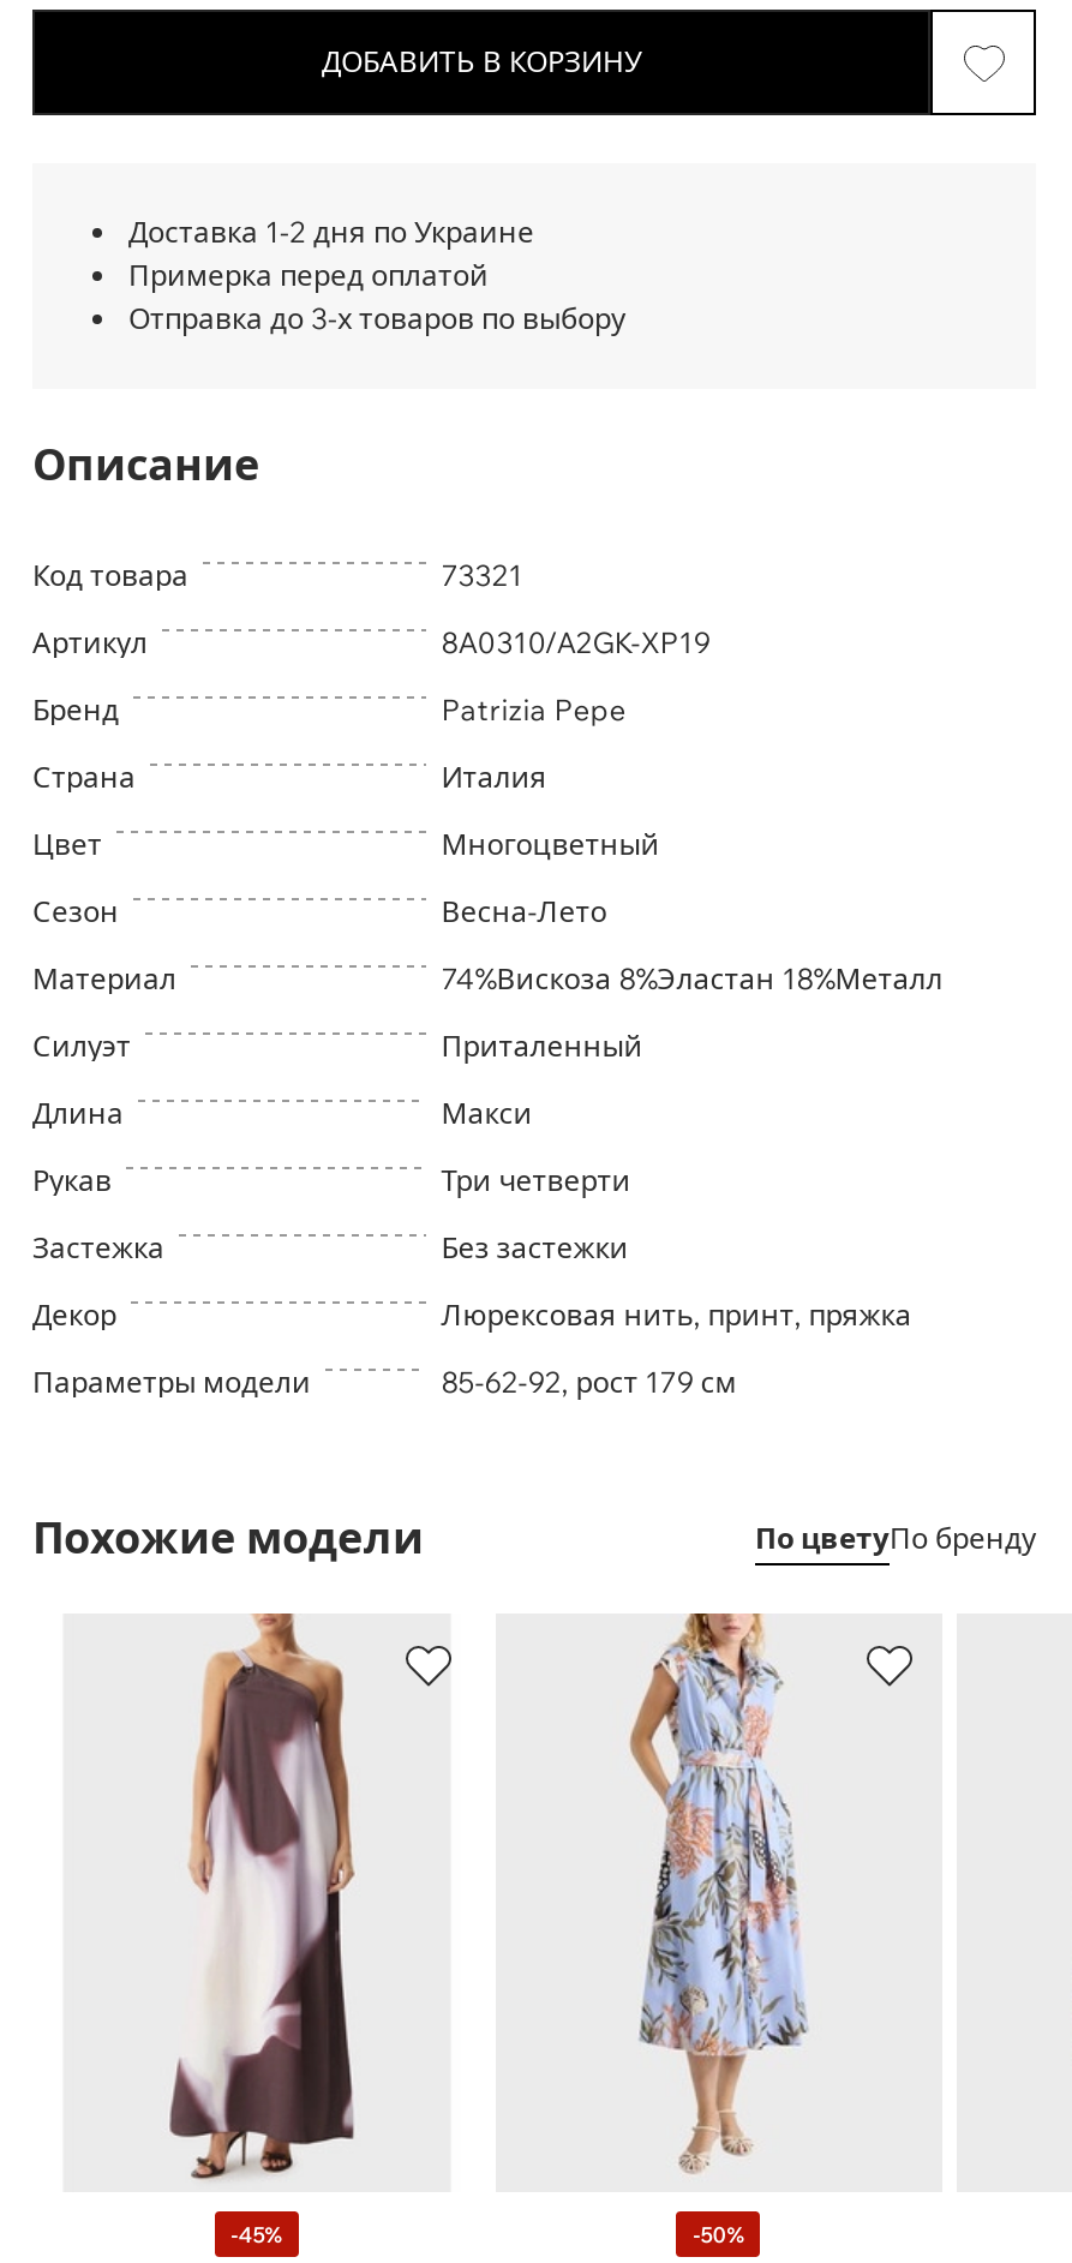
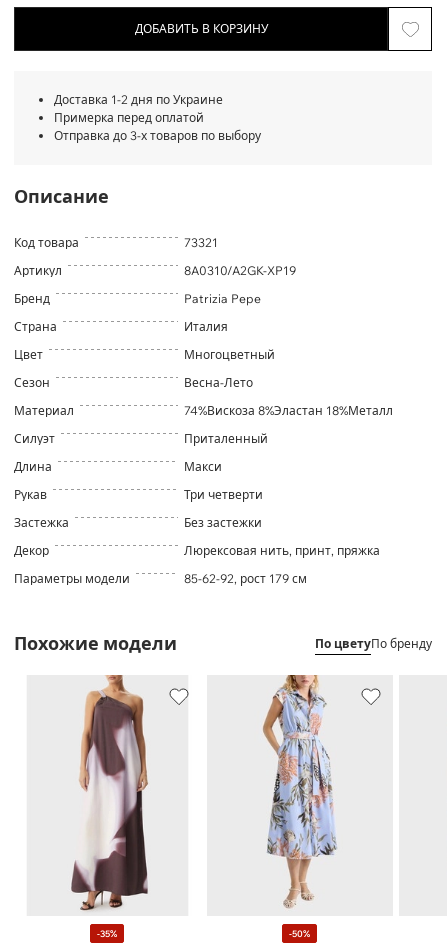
[231,2222,282,2248] -45% -> [97,928,117,939] -35%

